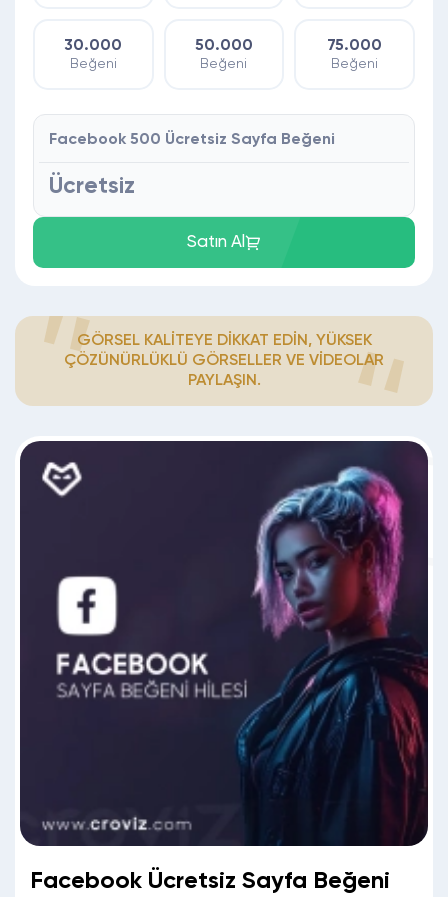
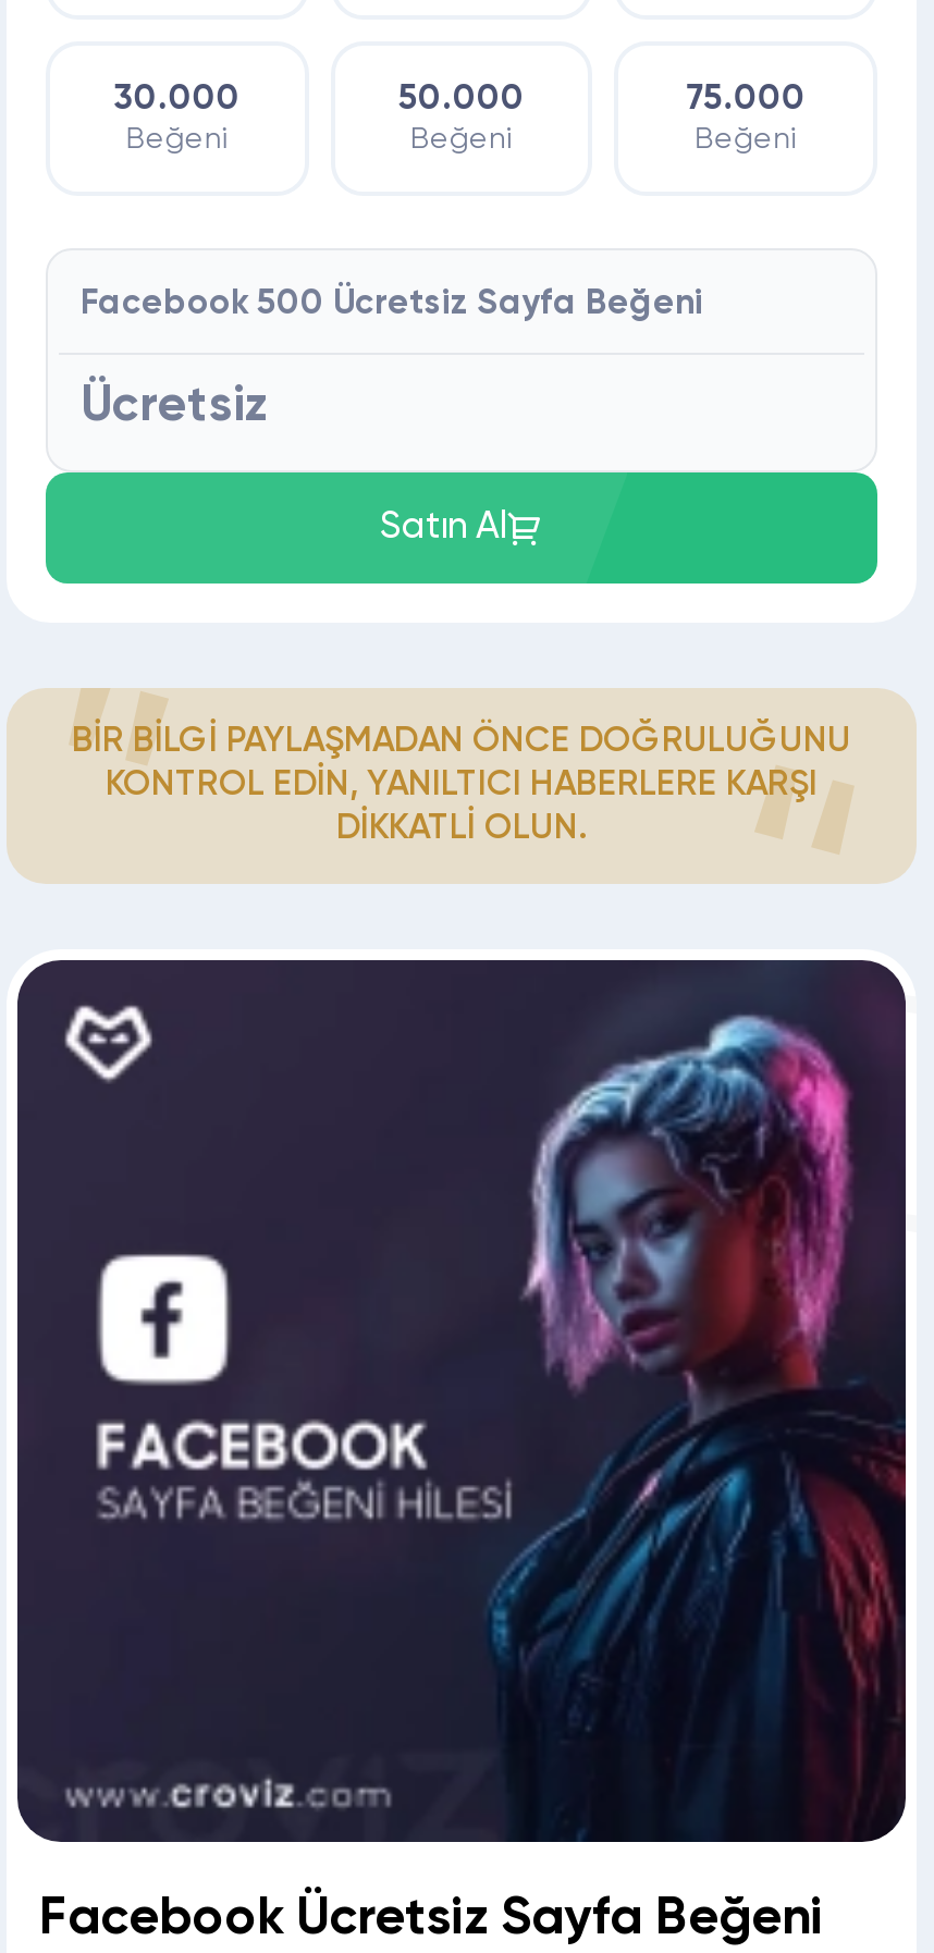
[64,333,384,389] GÖRSEL KALITEYE DIKKAT EDIN, YÜKSEK | ÇÖZÜNÜRLÜKLÜ GÖRSELLER VE VIDEOLAR | PAYLAŞIN. -> [72,725,851,847] BIR BILGI PAYLAŞMADAN ÖNCE DOĞRULUĞUNU | KONTROL EDIN, YANILTICI HABERLERE KARŞI | DIKKATLI OLUN.

